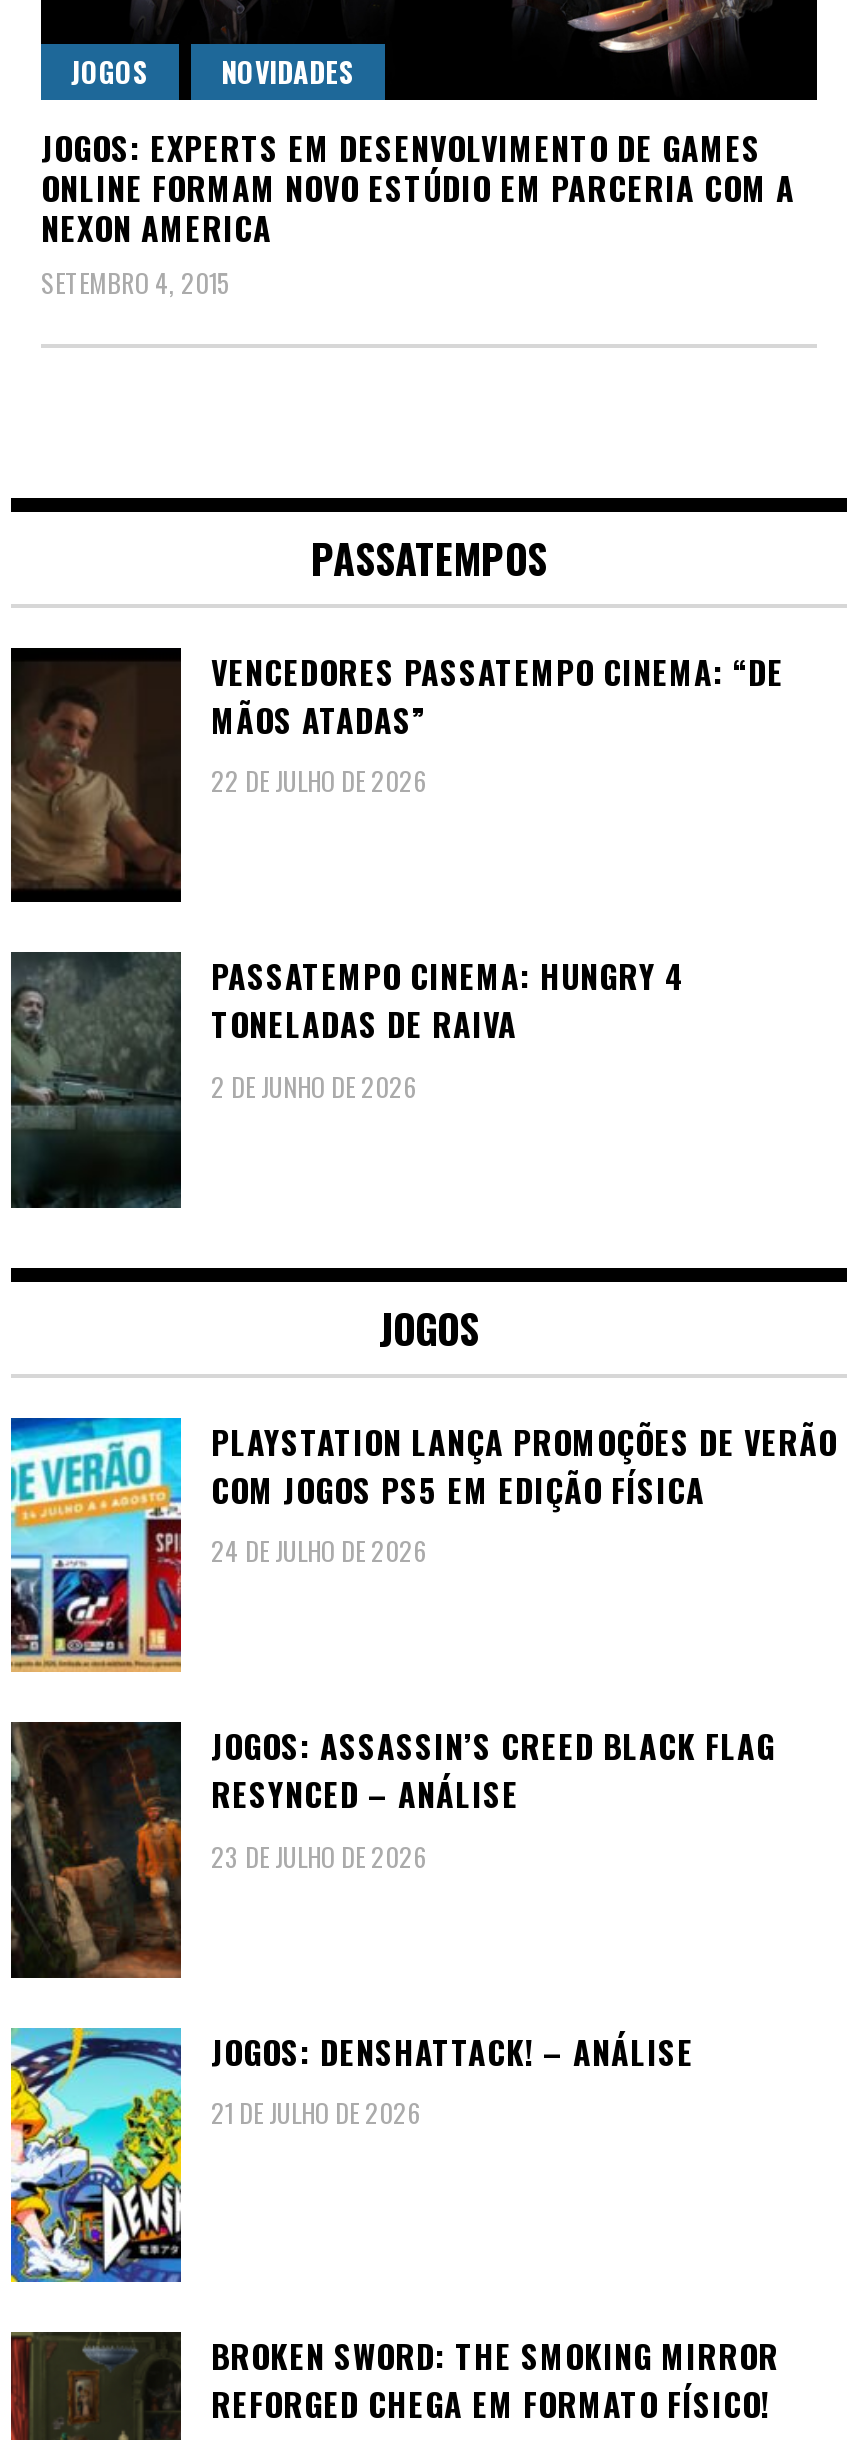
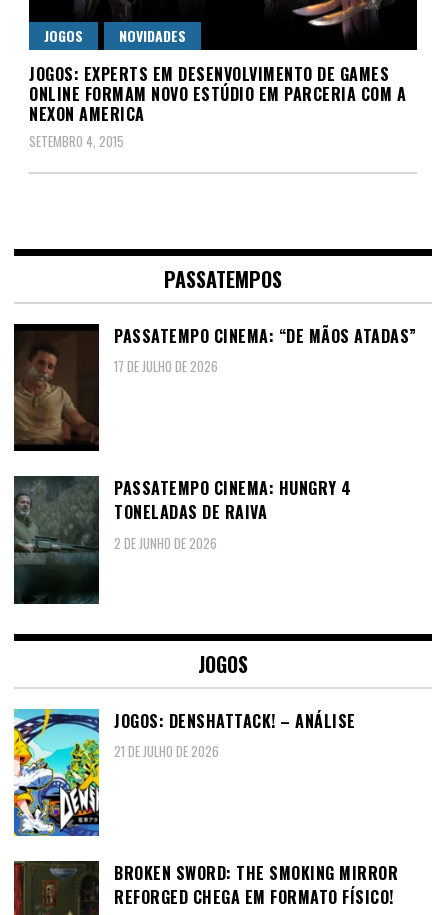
[211,648,784,801] VENCEDORES PASSATEMPO CINEMA: “DE | MÃOS ATADAS” | 22 DE JULHO DE 2026 -> [114,324,416,376] PASSATEMPO CINEMA: “DE MÃOS ATADAS” | 17 DE JULHO DE 2026
[9,1416,837,1674] [image] | PLAYSTATION LANÇA PROMOÇÕES DE VERÃO | COM JOGOS PS5 EM EDIÇÃO FÍSICA | 24 DE JULHO DE 2026 -> none
[9,1722,775,1980] [image] | JOGOS: ASSASSIN’S CREED BLACK FLAG | RESYNCED – ANÁLISE | 23 DE JULHO DE 2026 -> none

